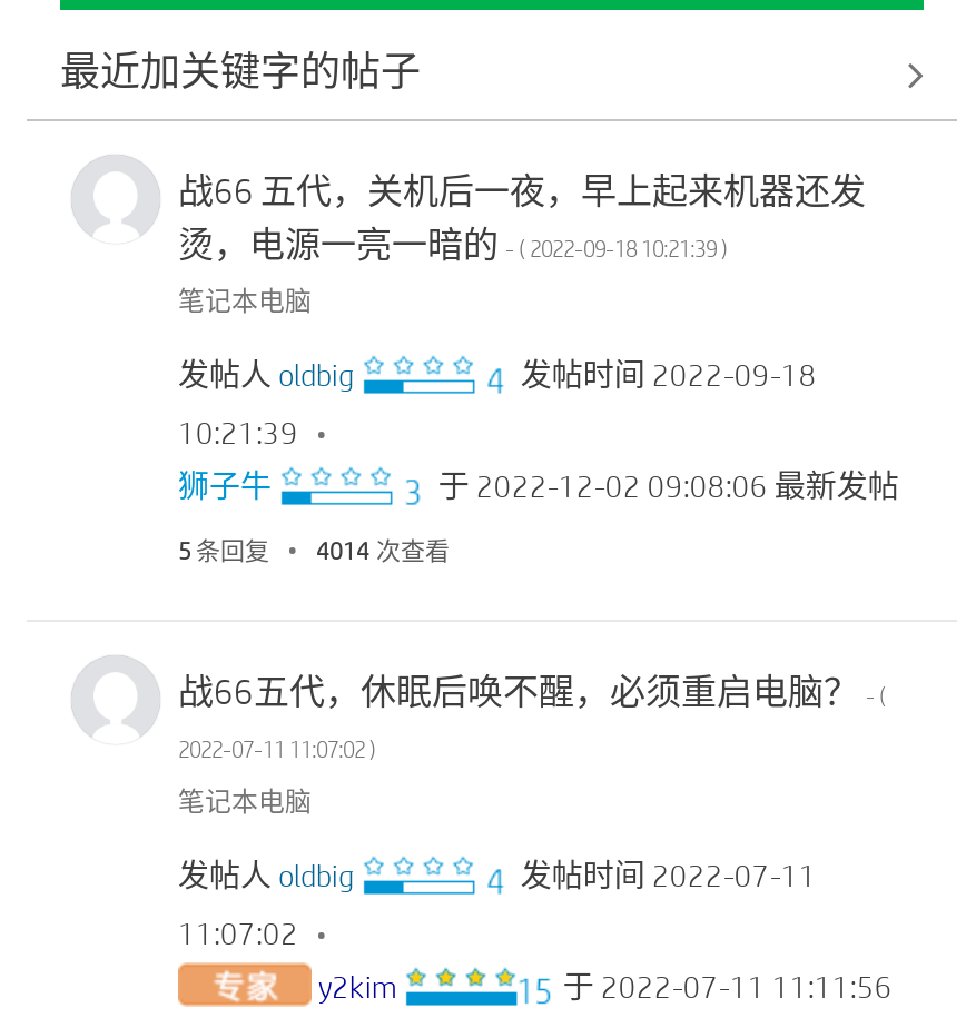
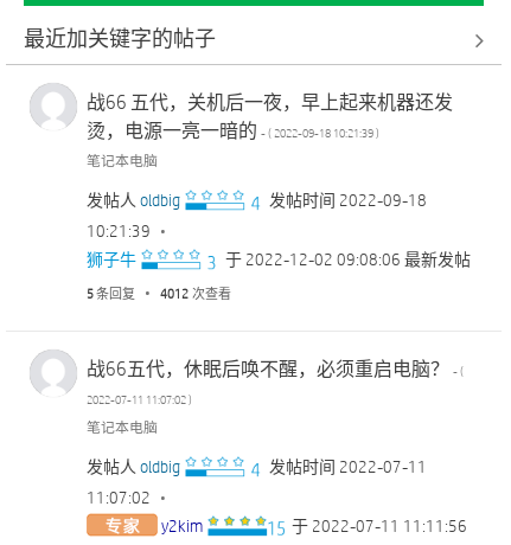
[178,534,450,567] 5条回复 4014 次查看 -> [87,285,231,303] 5条回复 4012 次查看

